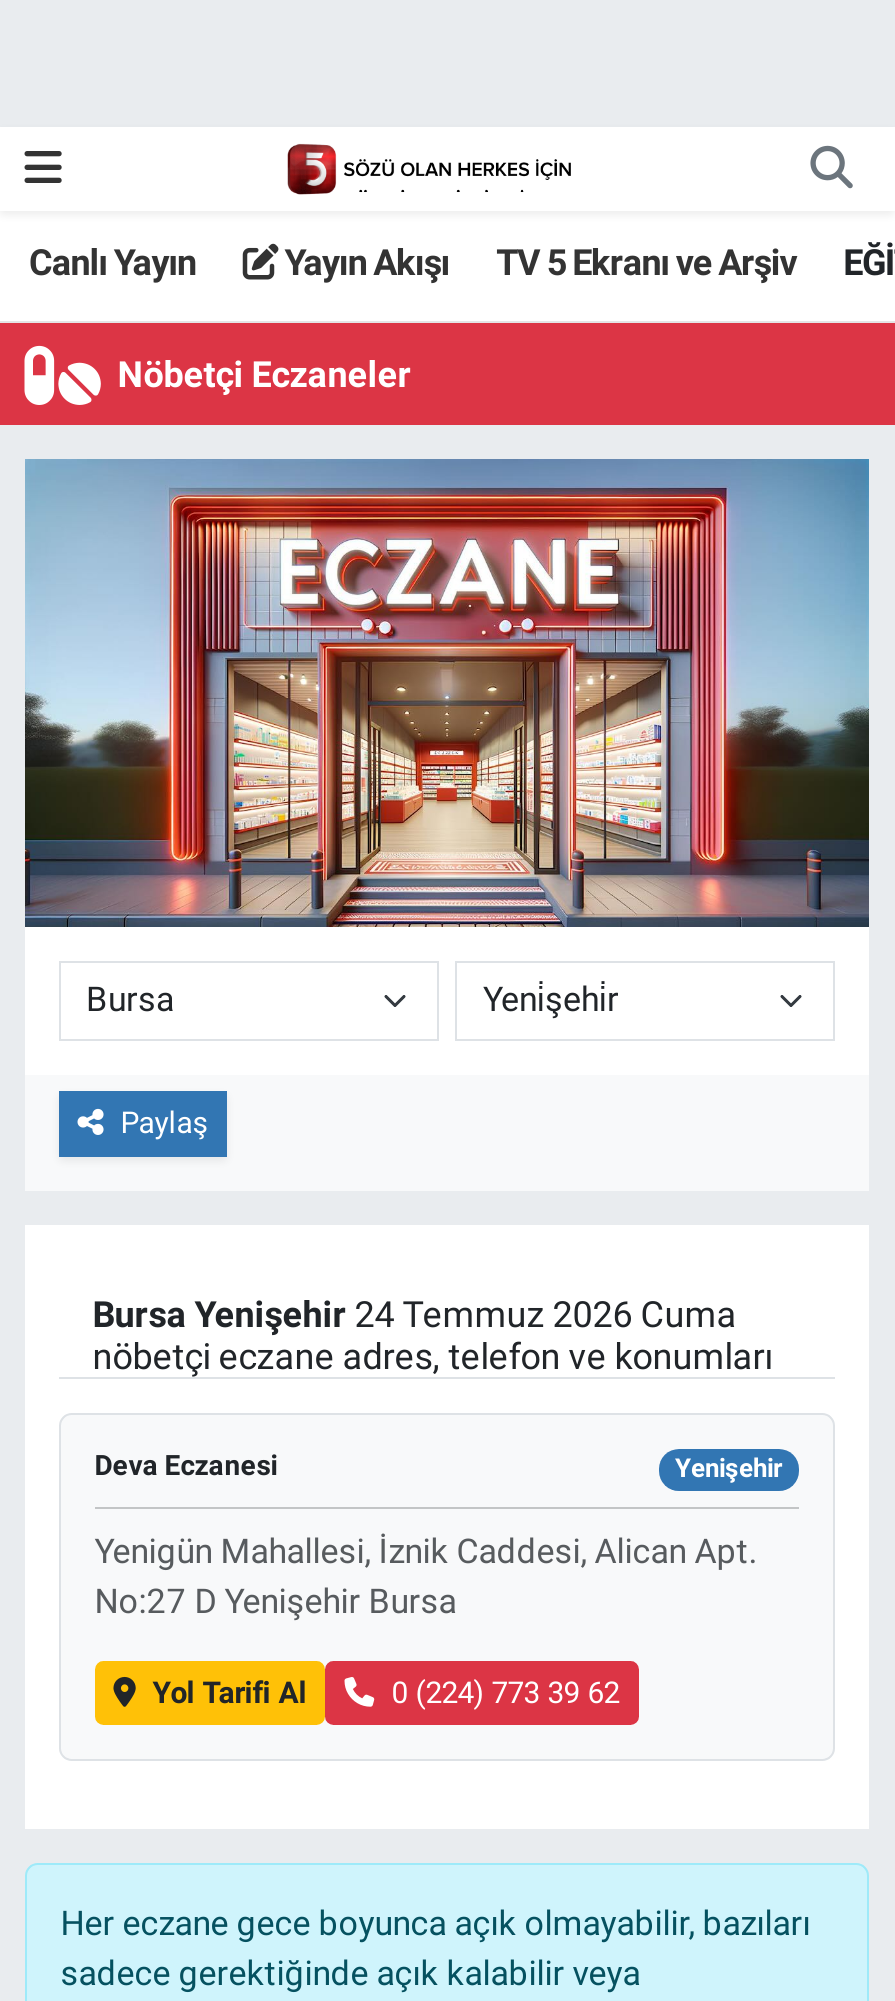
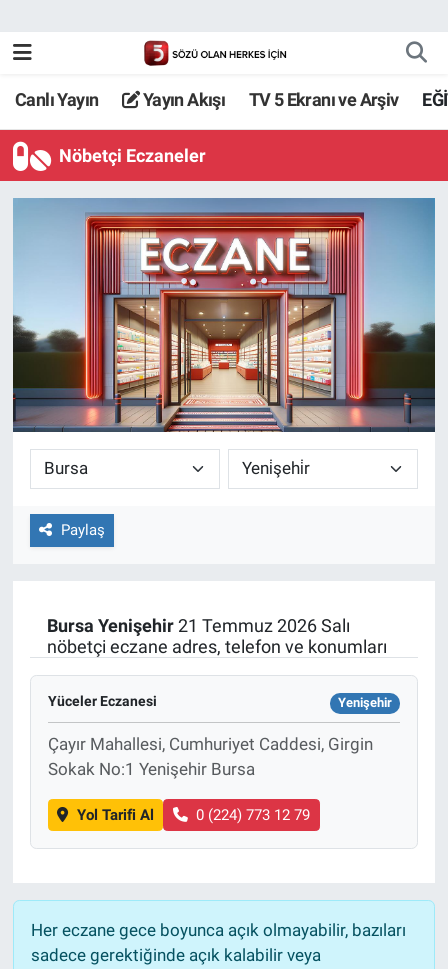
[93,1292,737,1334] Bursa Yenişehir 24 Temmuz 2026 Cuma -> [47,615,350,636] Bursa Yenişehir 21 Temmuz 2026 Salı
[95,1448,279,1480] Deva Eczanesi -> [48,693,157,709] Yüceler Eczanesi
[95,1530,757,1620] Yenigün Mahallesi, İznik Caddesi, Alican Apt. | No:27 D Yenişehir Bursa -> [48,733,373,778] Çayır Mahallesi, Cumhuriyet Caddesi, Girgin | Sokak No:1 Yenişehir Bursa
[391,1675,619,1711] 0 (224) 773 39 62 -> [196,806,310,824] 0 (224) 773 12 79

